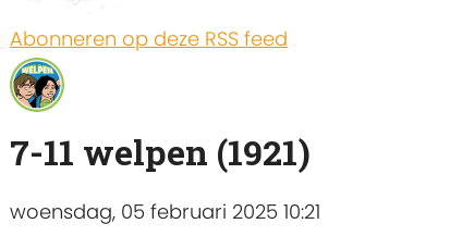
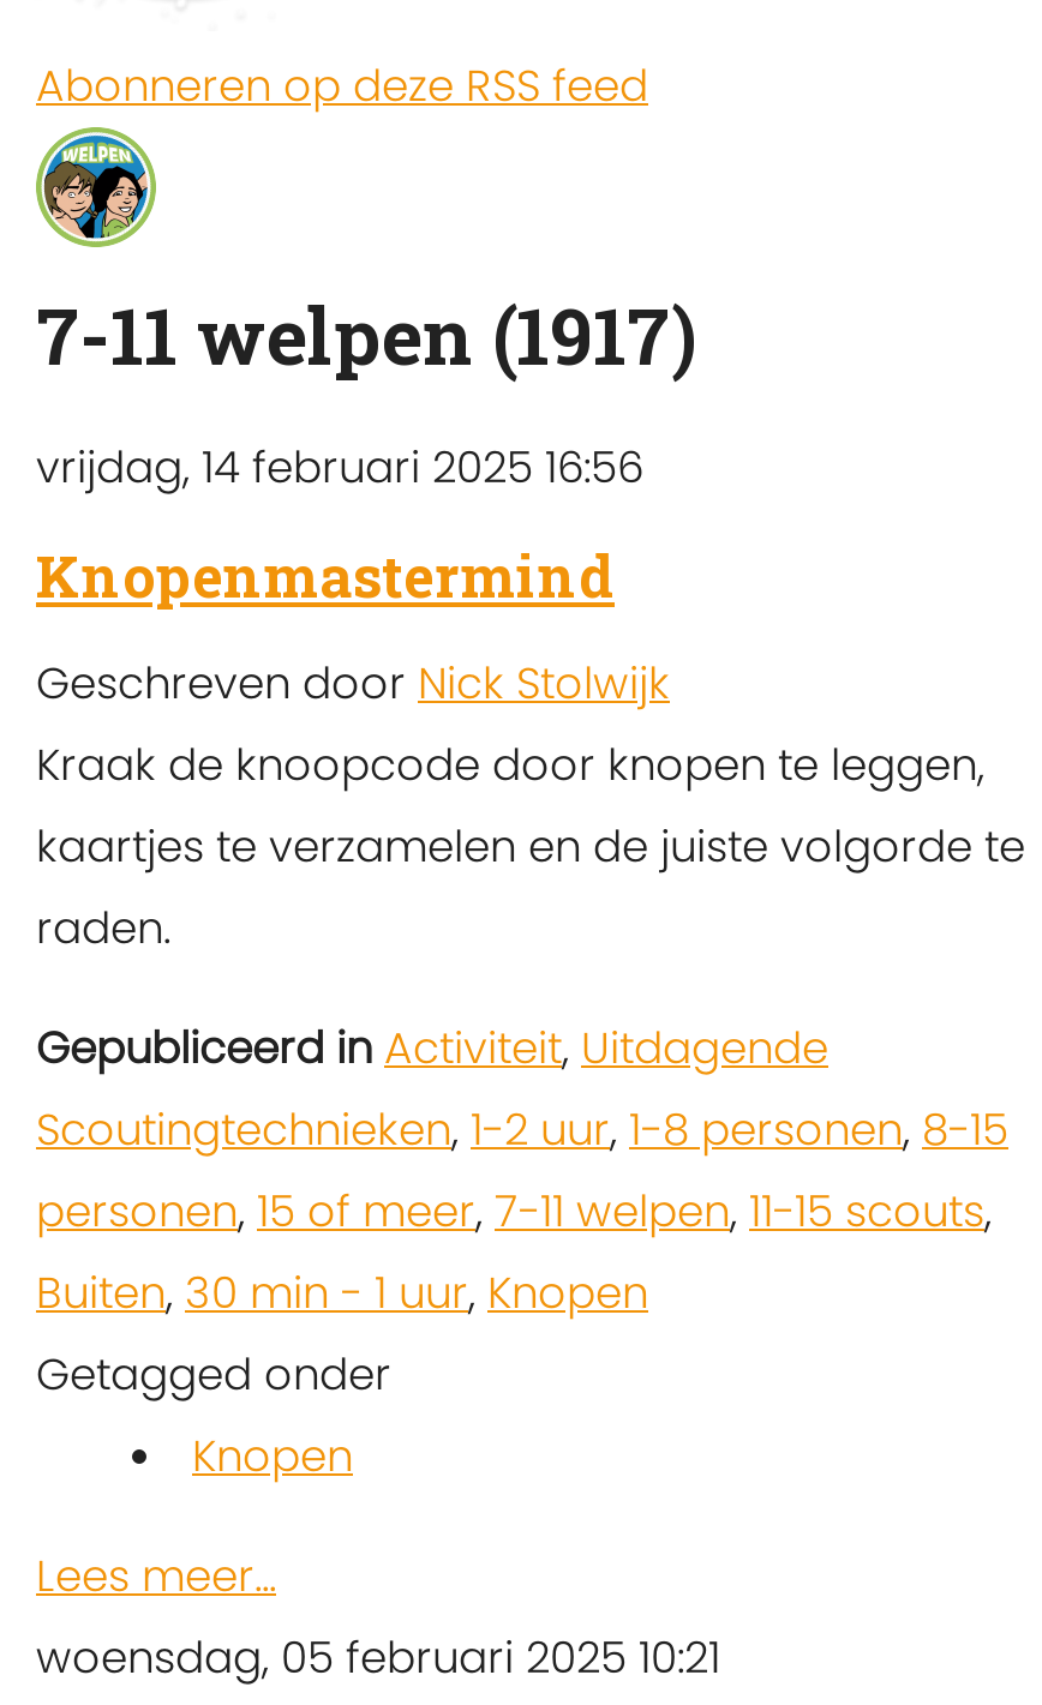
[10,129,311,176] 7-11 welpen (1921) -> [36,284,1025,1605] 7-11 welpen (1917) | vrijdag, 14 februari 2025 16:56 | Knopenmastermind | Geschreven door Nick Stolwijk | Kraak de knoopcode door knopen te leggen, | kaartjes te verzamelen en de juiste volgorde te | raden. | Gepubliceerd in Activiteit, Uitdagende | Scoutingtechnieken, 1-2 uur, 1-8 personen, 8-15 | personen, 15 of meer, 7-11 welpen, 11-15 scouts, | Buiten, 30 min - 1 uur, Knopen | Getagged onder | Knopen | Lees meer...

